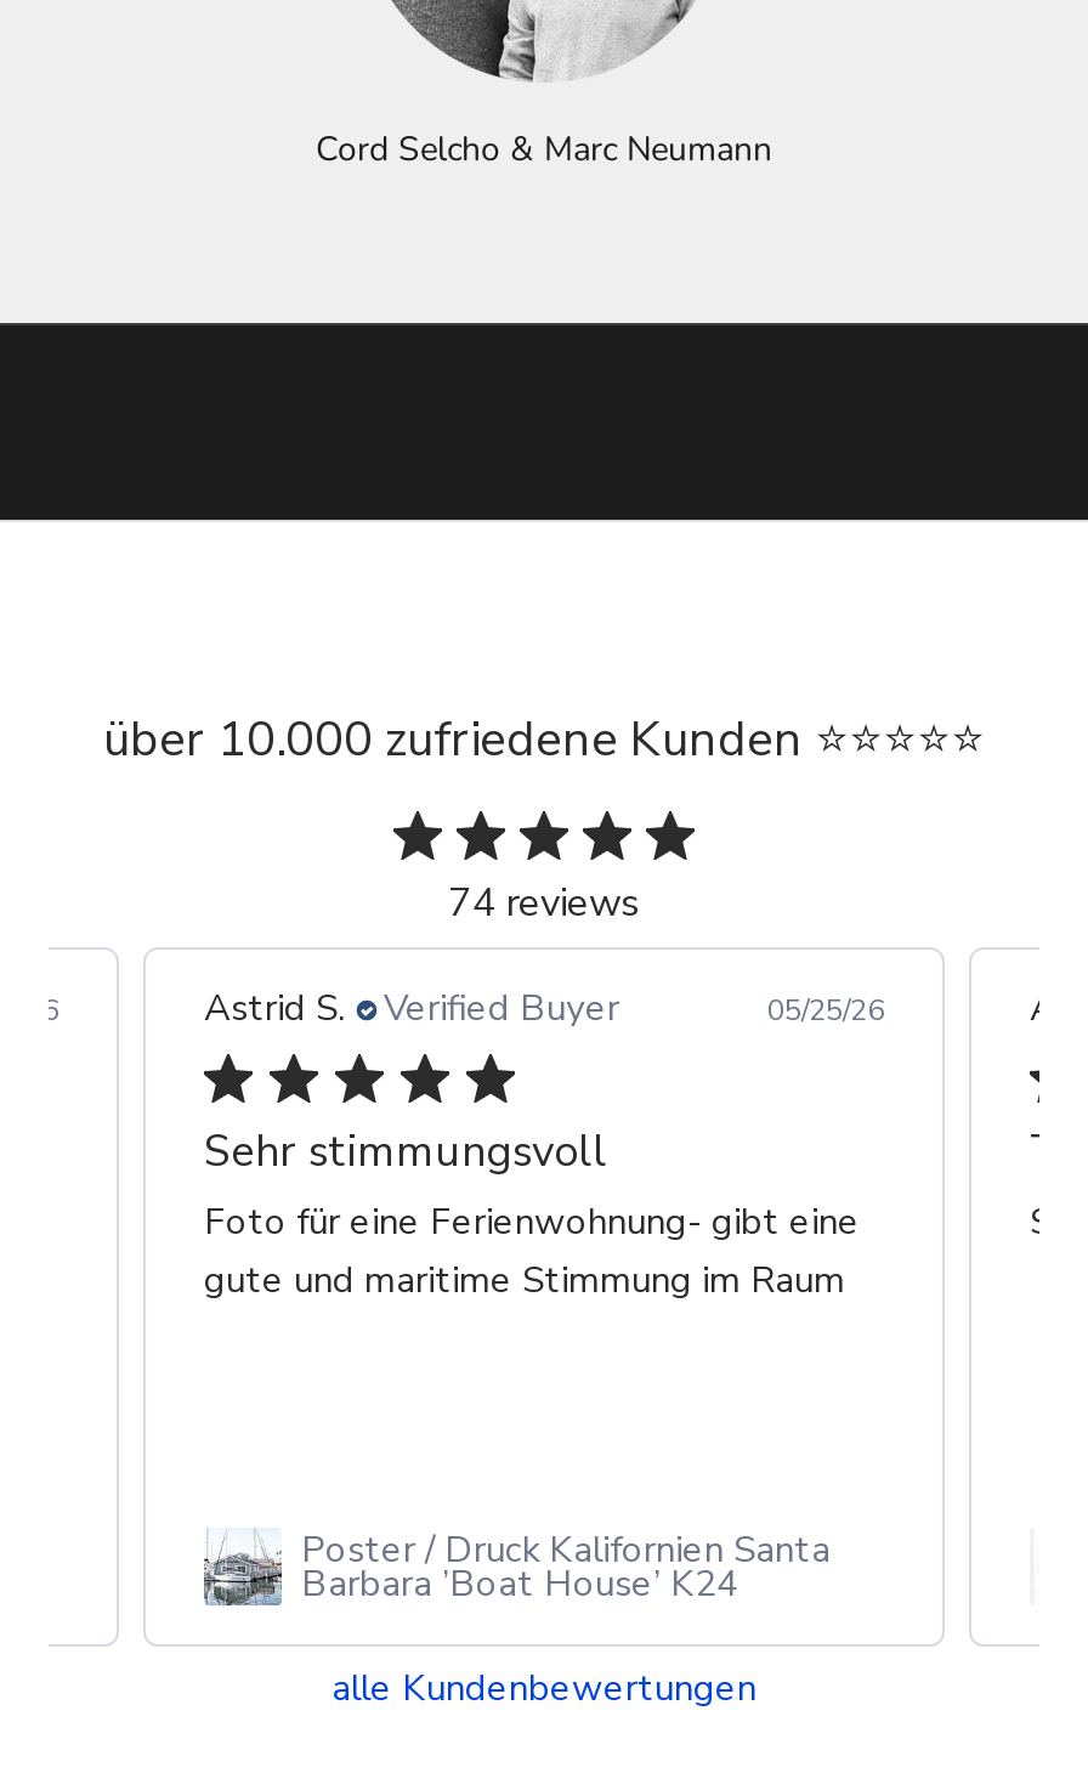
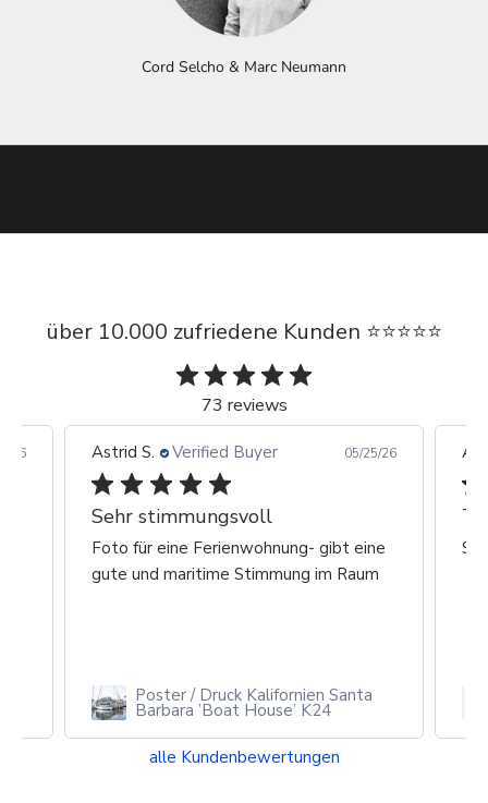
[448,877,640,930] 74 reviews -> [201,393,287,417] 73 reviews

